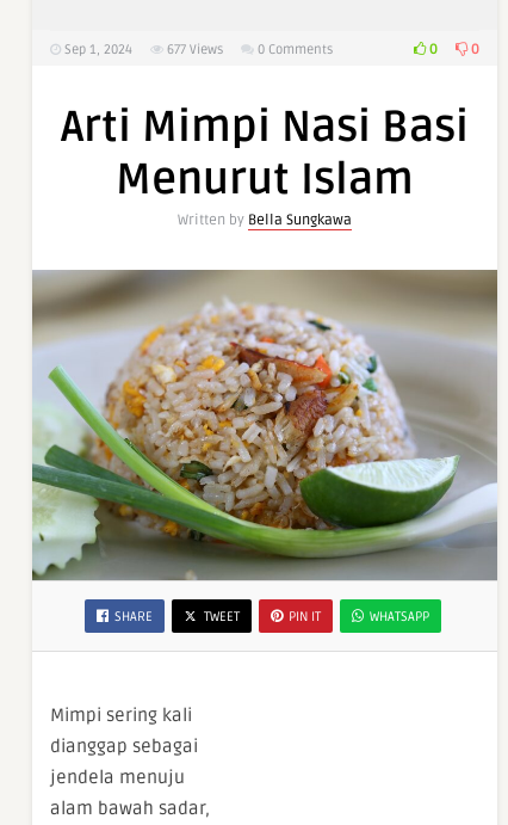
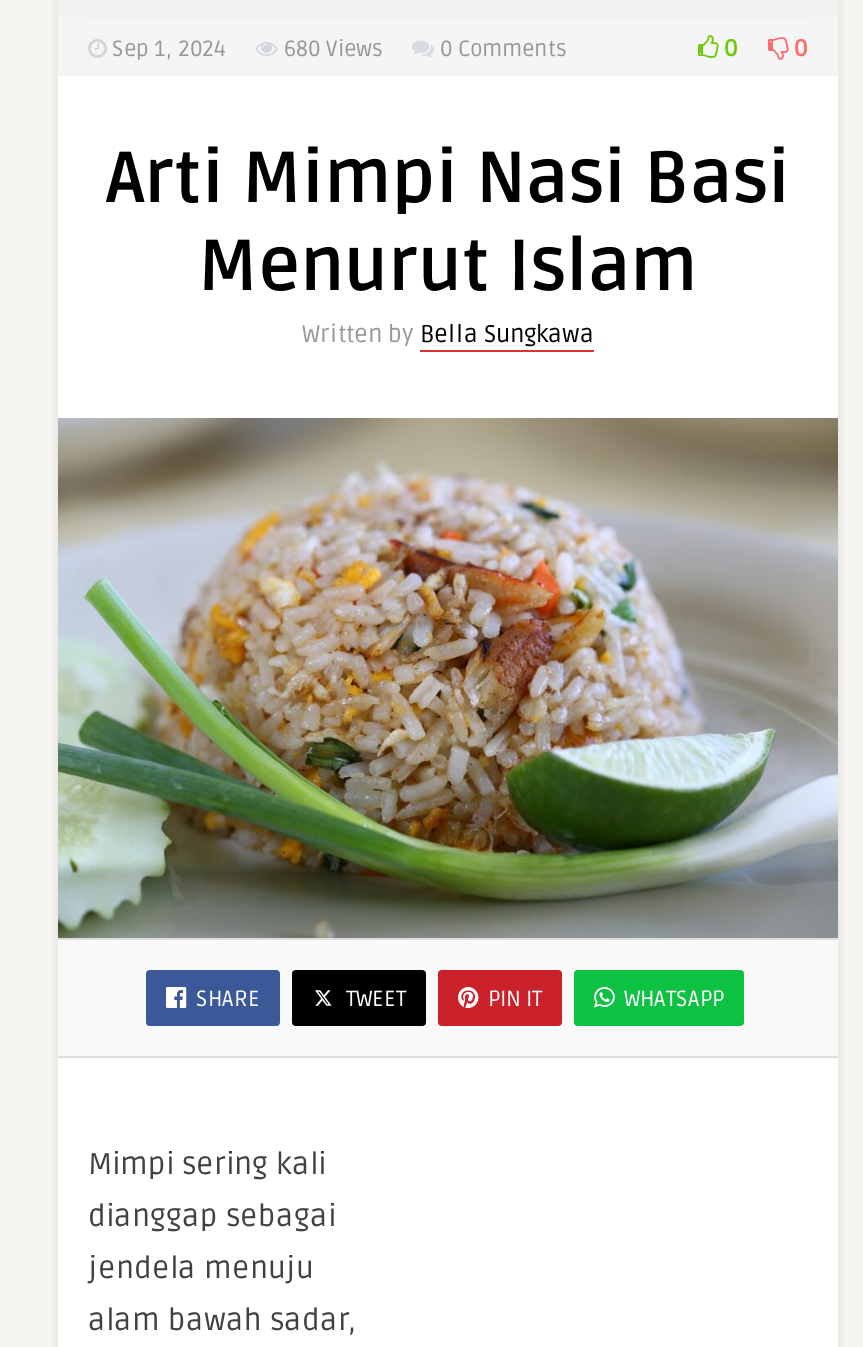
[61,42,223,57] Sep 1, 2024 677 Views -> [106,36,382,62] Sep 1, 2024 680 Views

